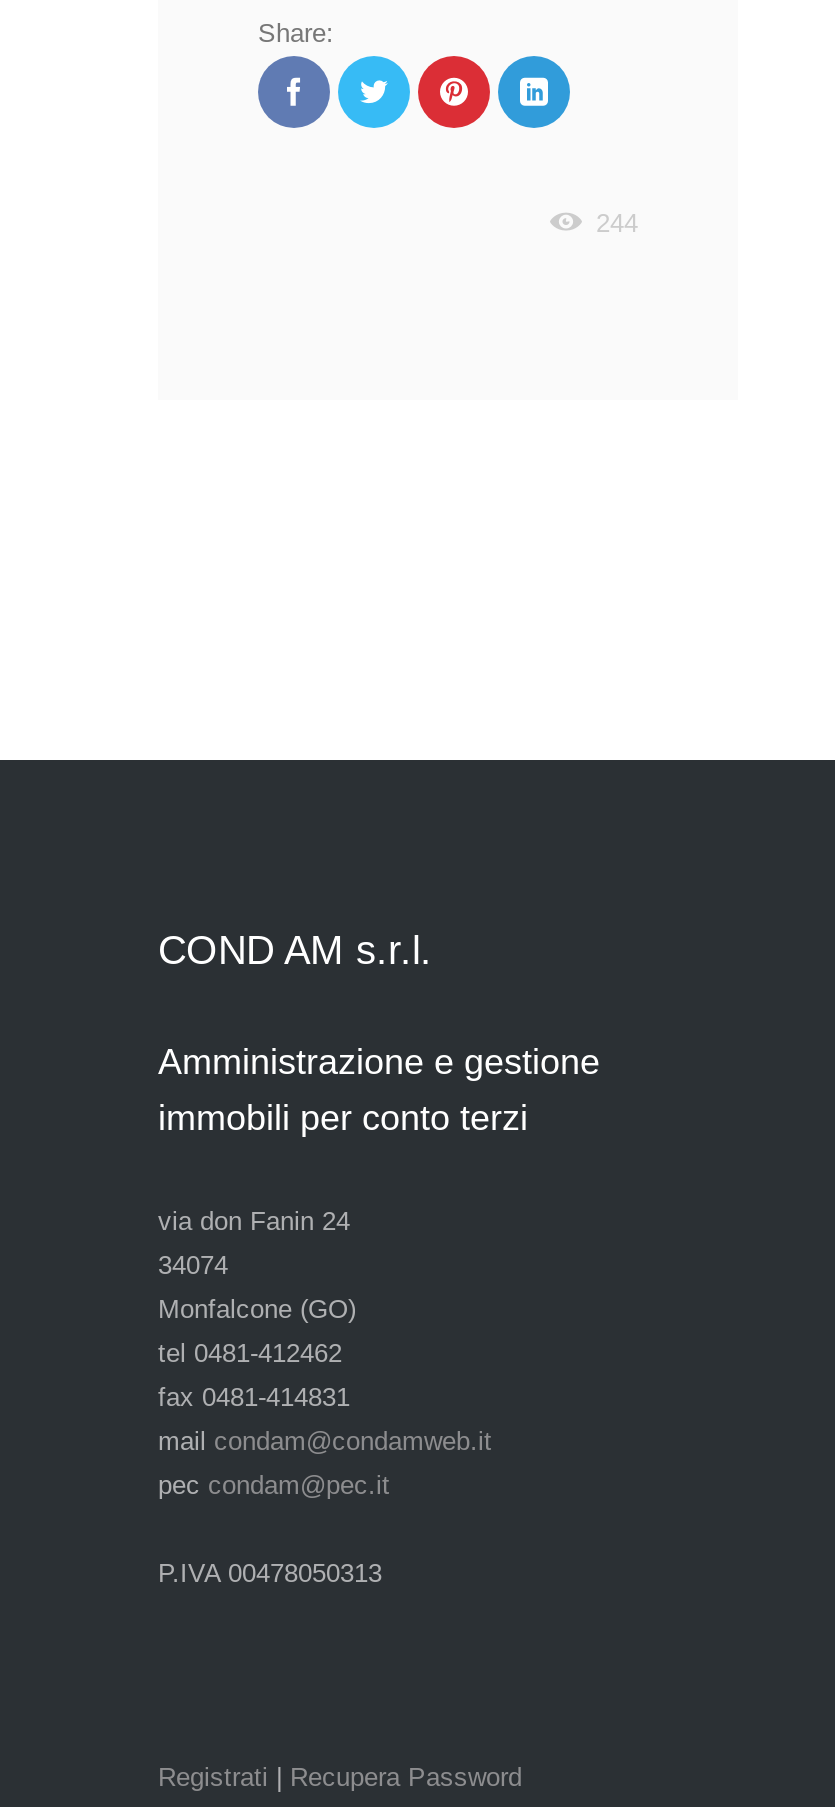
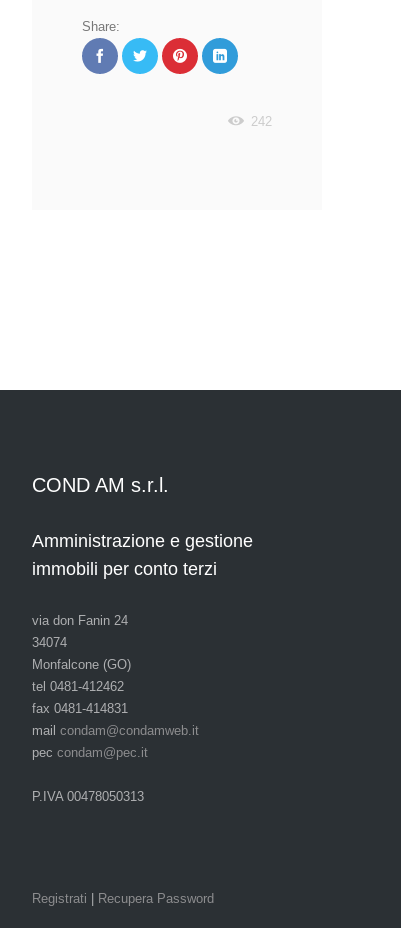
[588,208,638,238] 244 -> [247,114,272,129] 242

